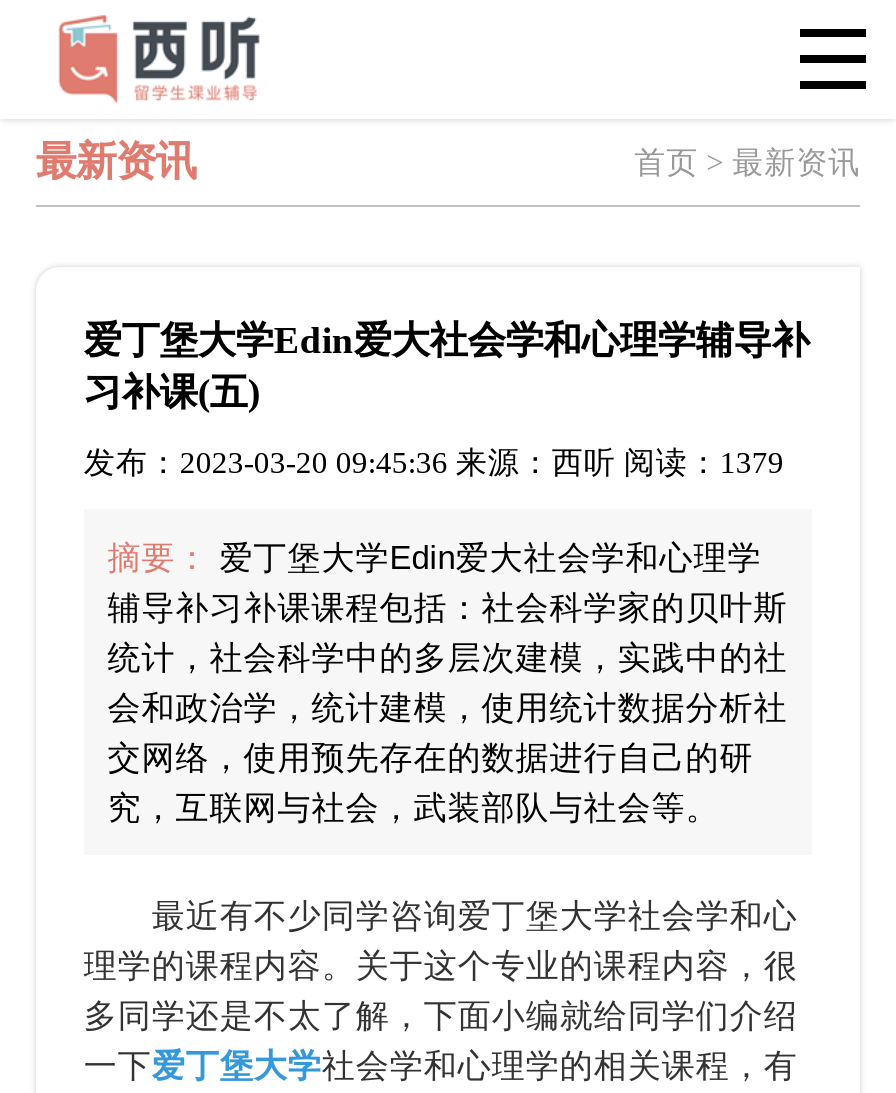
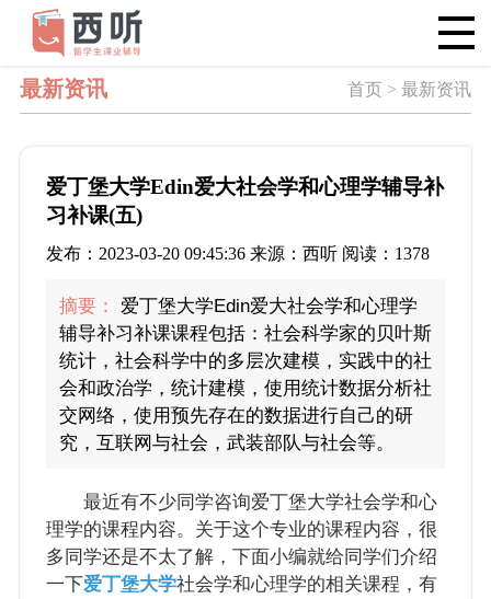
[84,444,784,478] 发布：2023-03-20 09:45:36 来源：西听 阅读：1379 -> [46,244,429,262] 发布：2023-03-20 09:45:36 来源：西听 阅读：1378

